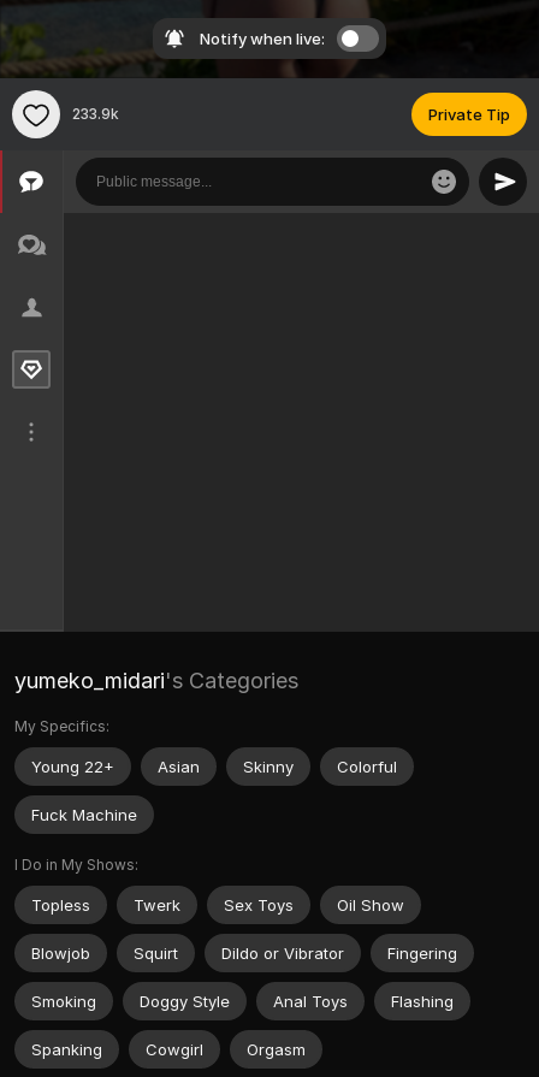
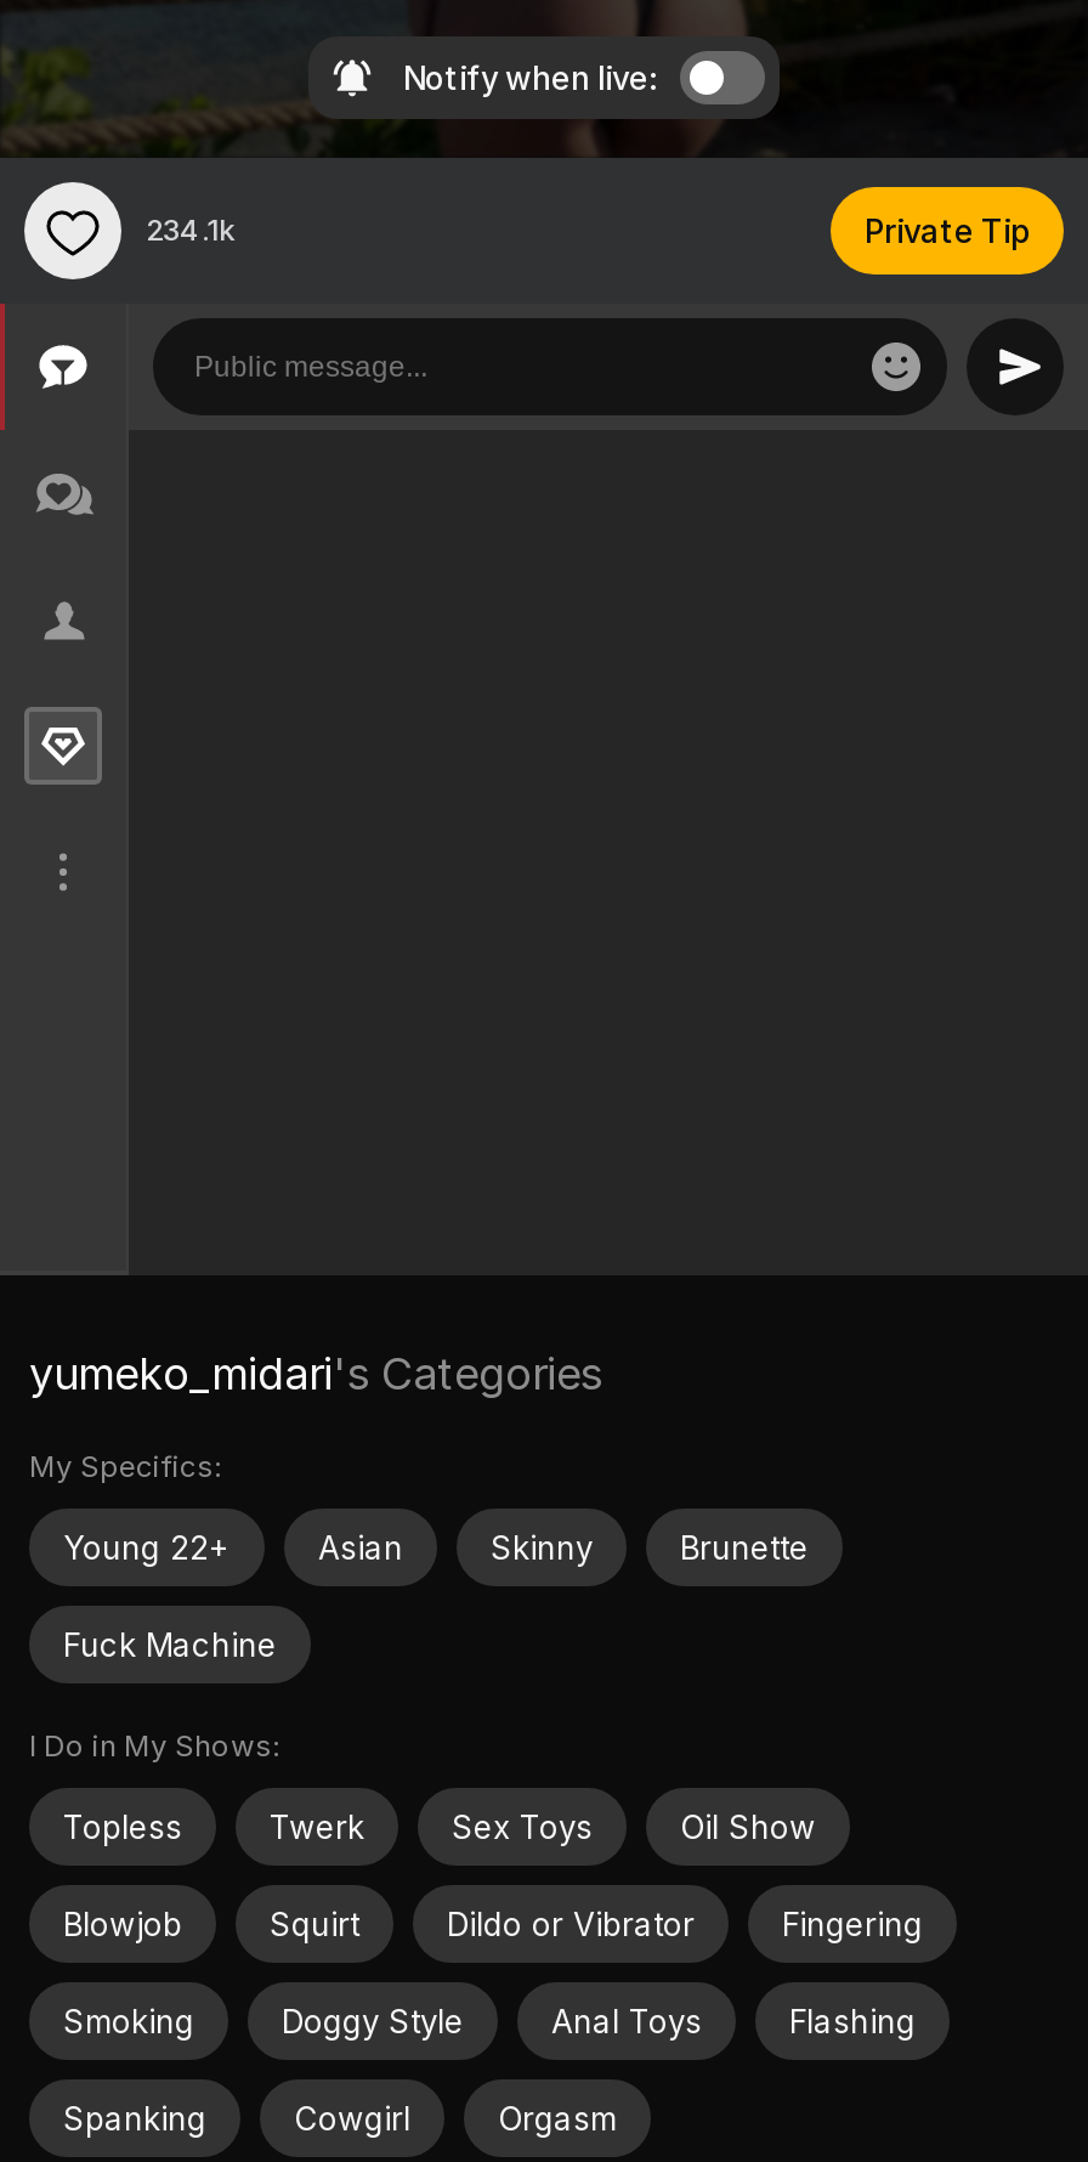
[72,105,119,123] 233.9k -> [146,212,236,248] 234.1k
[337,757,397,776] Colorful -> [680,1527,809,1566] Brunette

